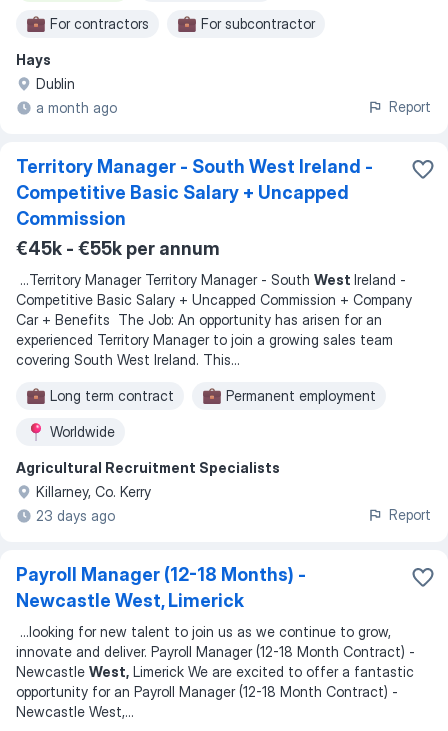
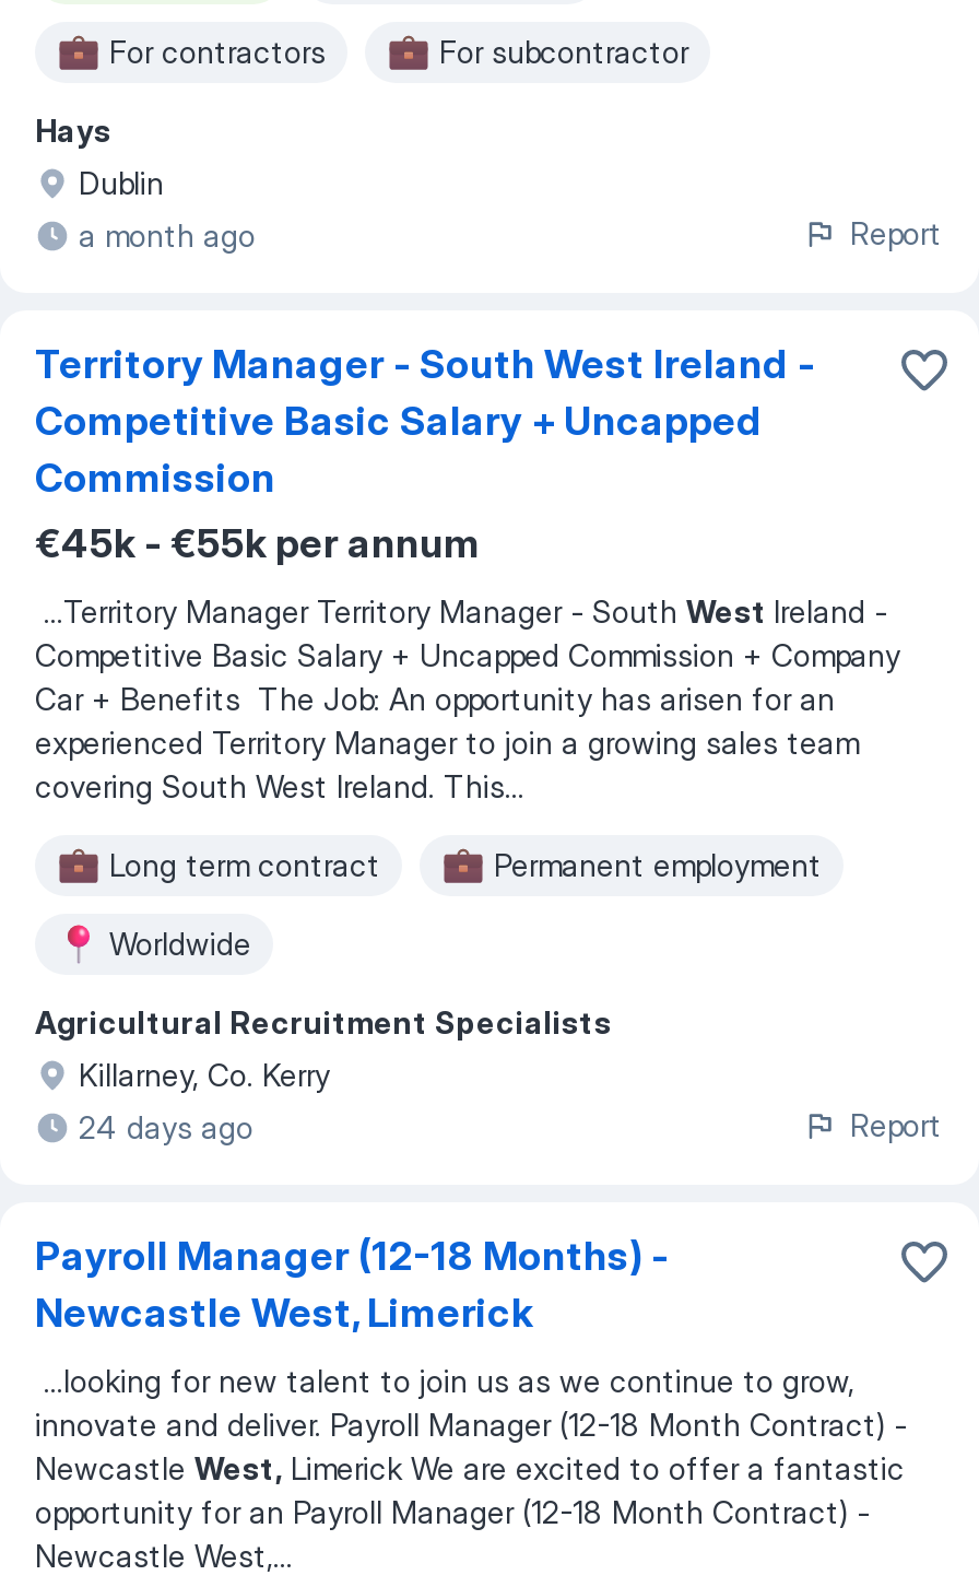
[36,507,115,524] 23 days ago -> [79,1108,253,1145] 24 days ago

